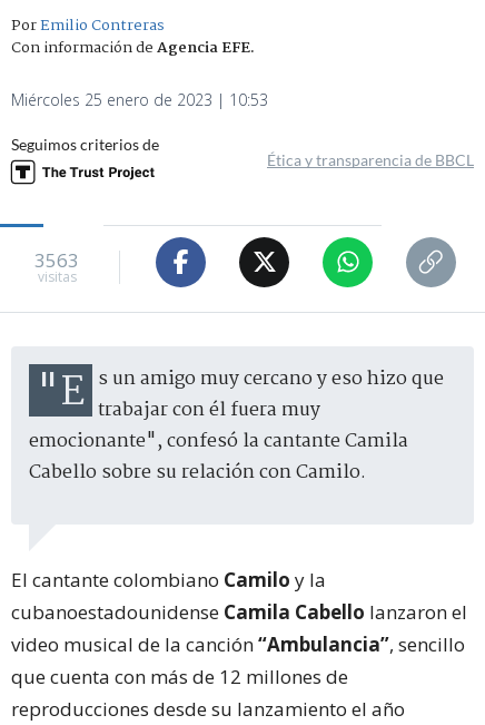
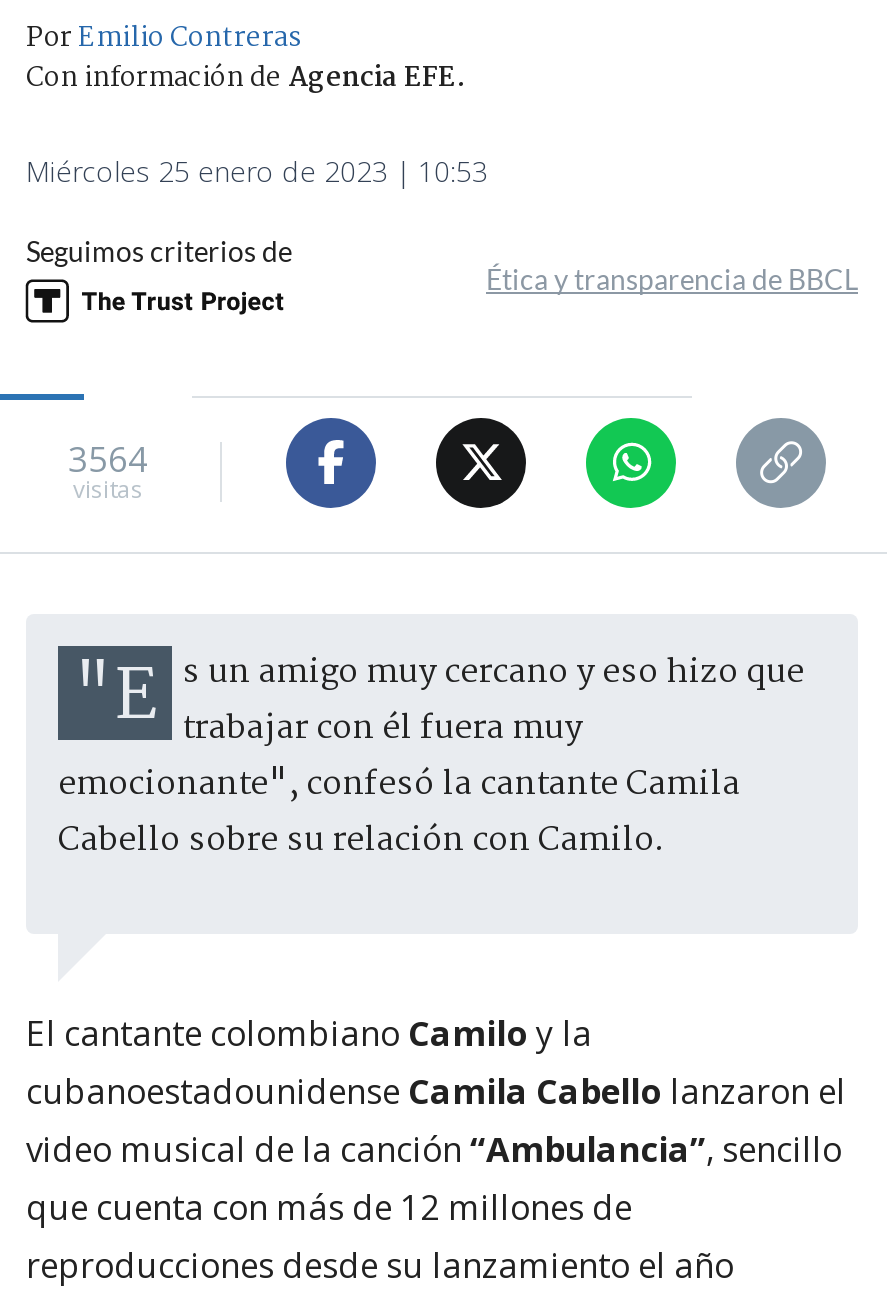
[34,248,79,273] 3563 -> [68,437,148,483] 3564

